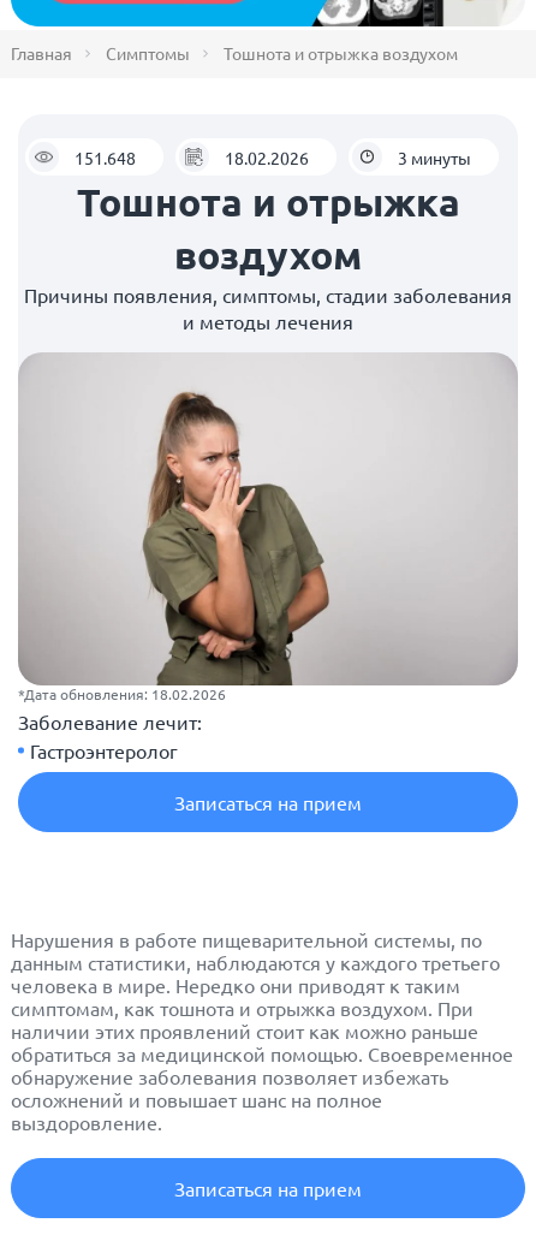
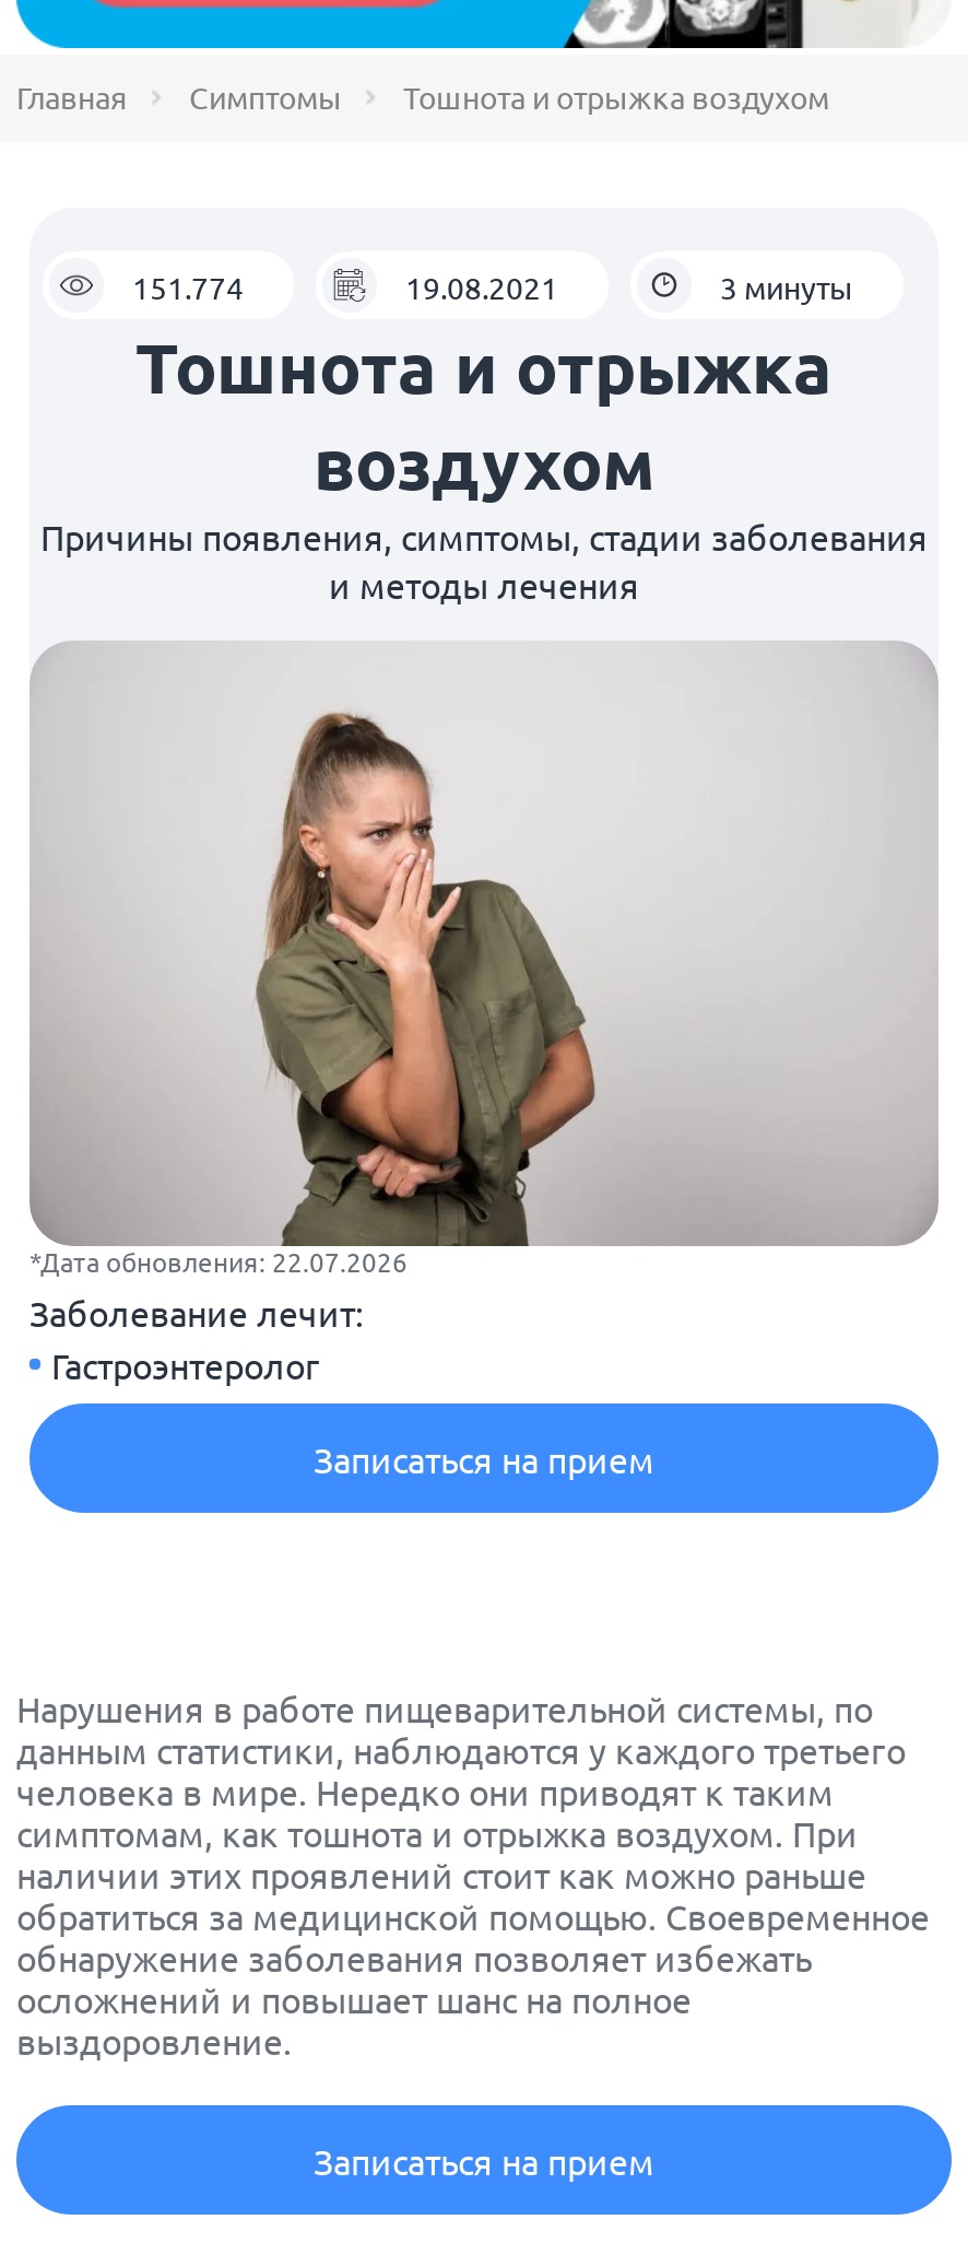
[75,146,136,168] 151.648 -> [132,266,244,305] 151.774
[225,146,309,168] 18.02.2026 -> [405,266,558,305] 19.08.2021
[18,685,226,704] *Дата обновления: 18.02.2026 -> [29,1245,408,1280] *Дата обновления: 22.07.2026

